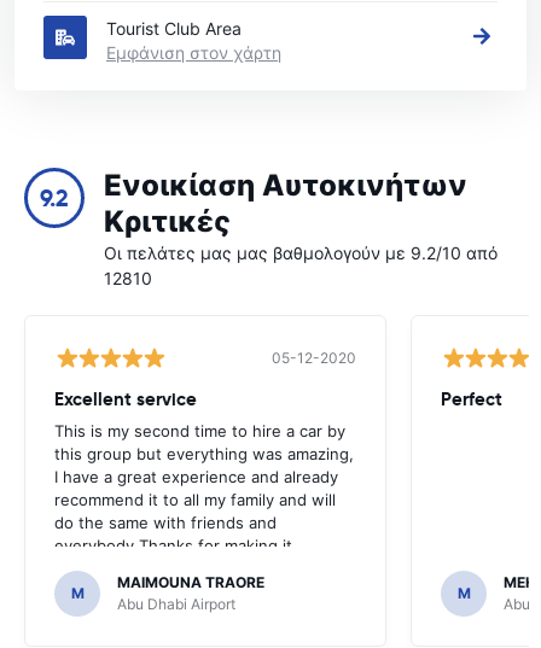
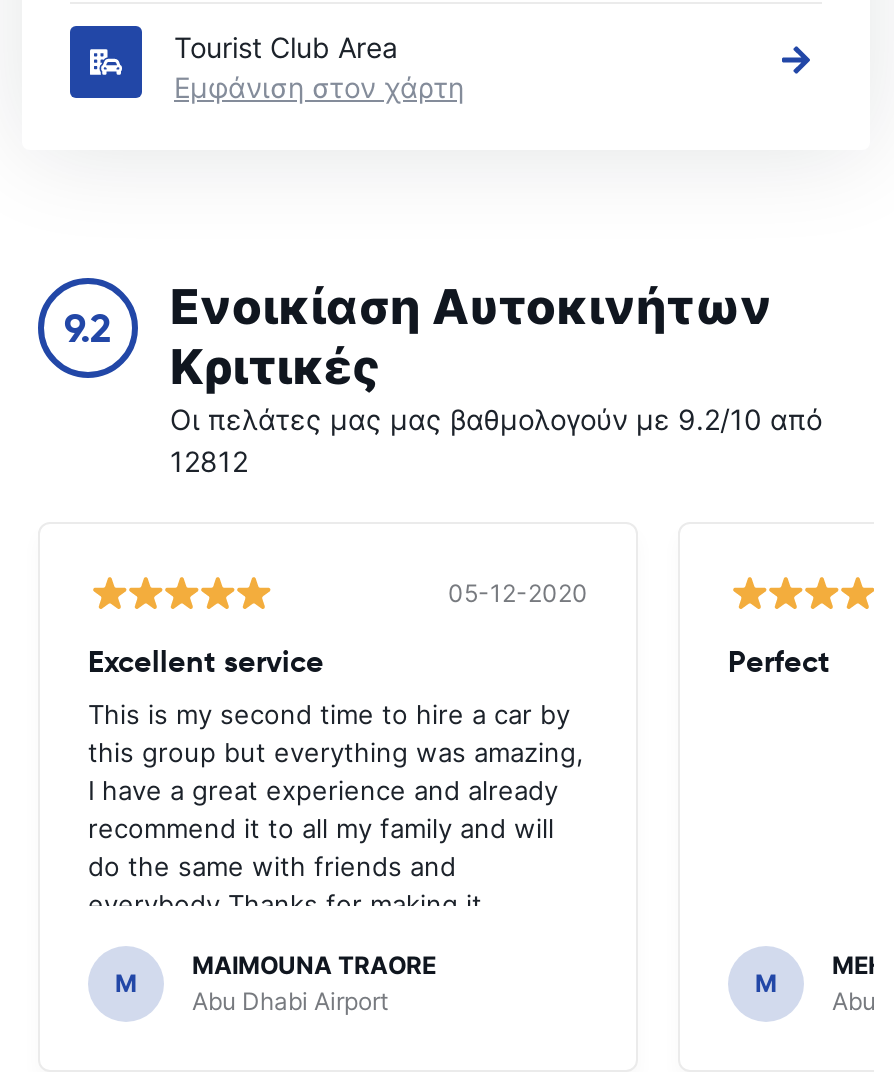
[104,268,152,288] 12810 -> [170,444,248,478] 12812

